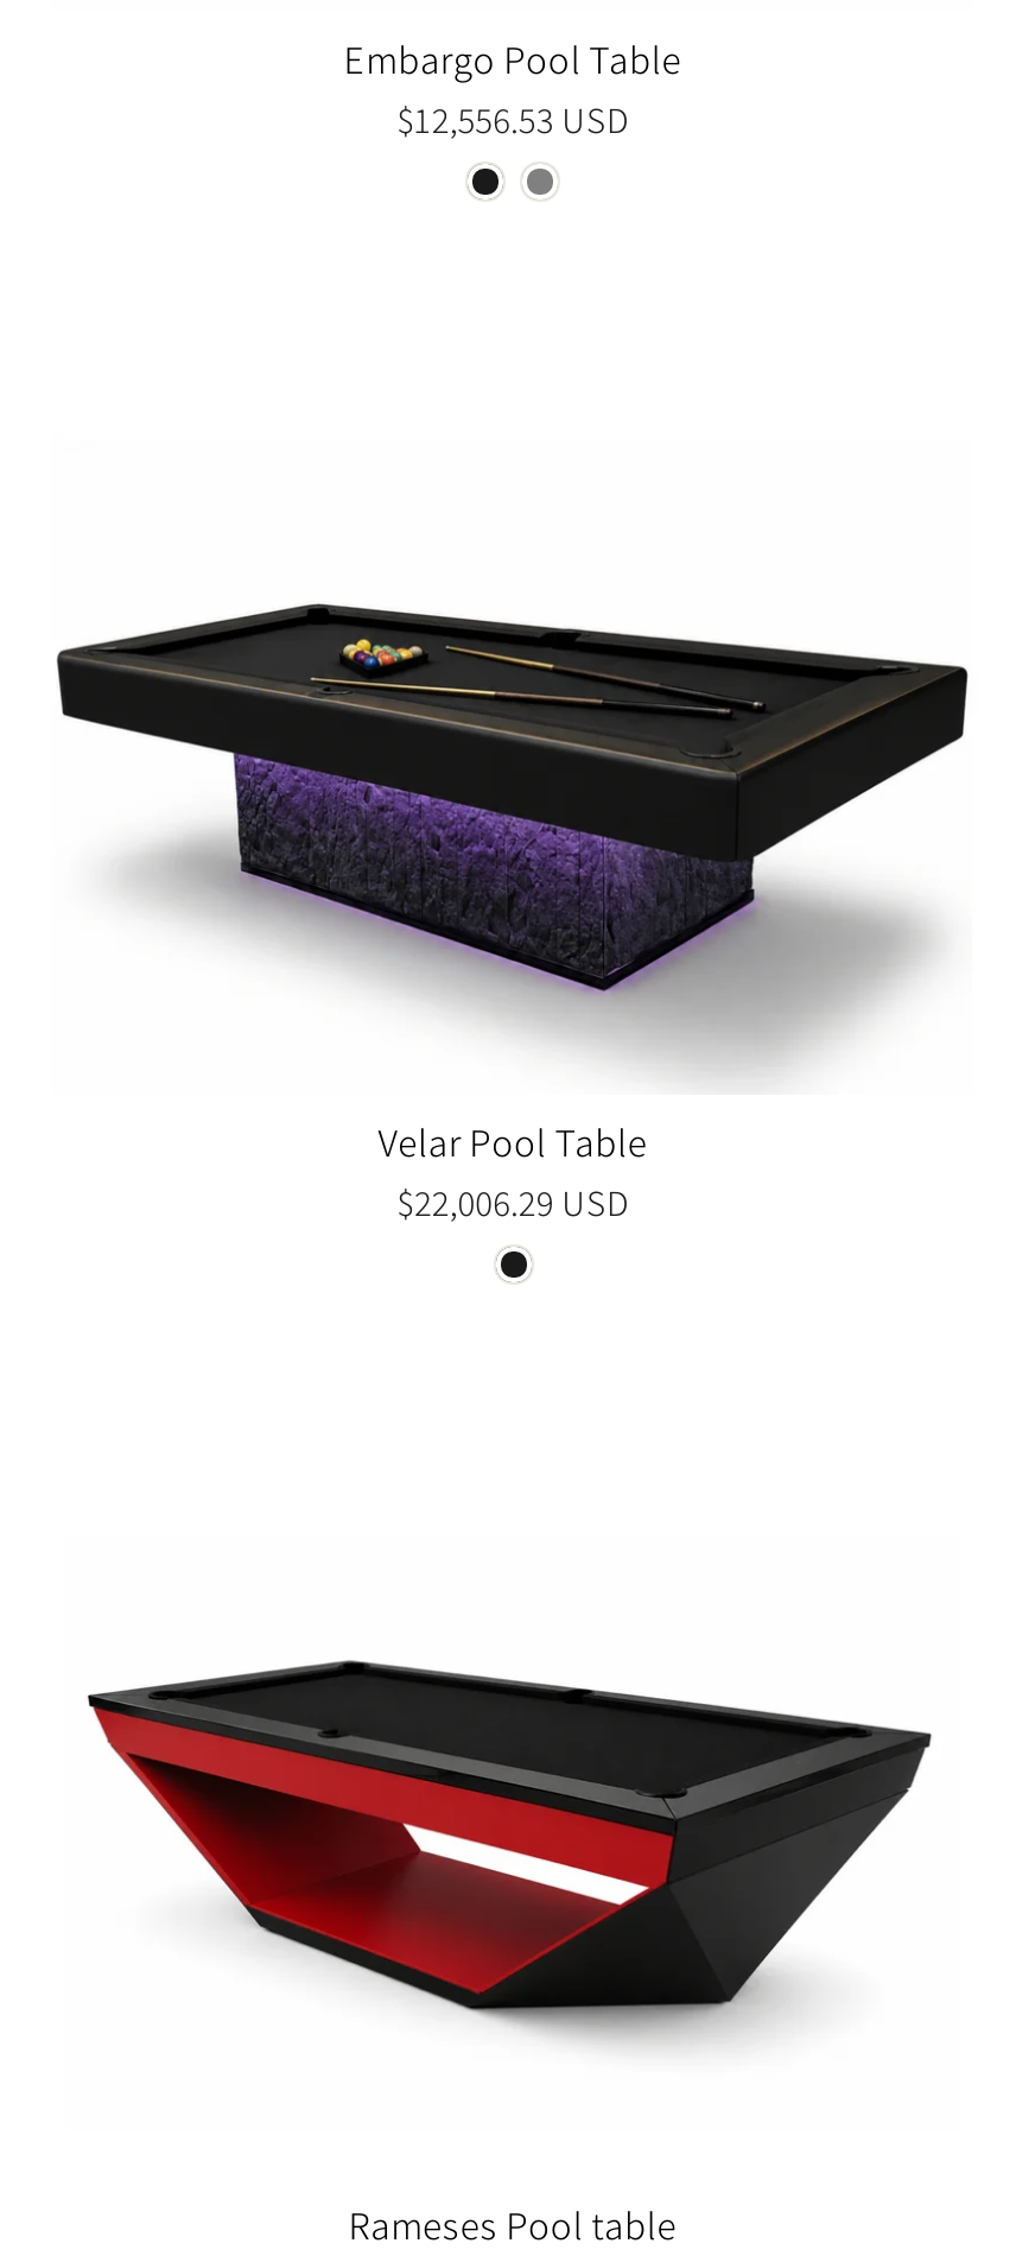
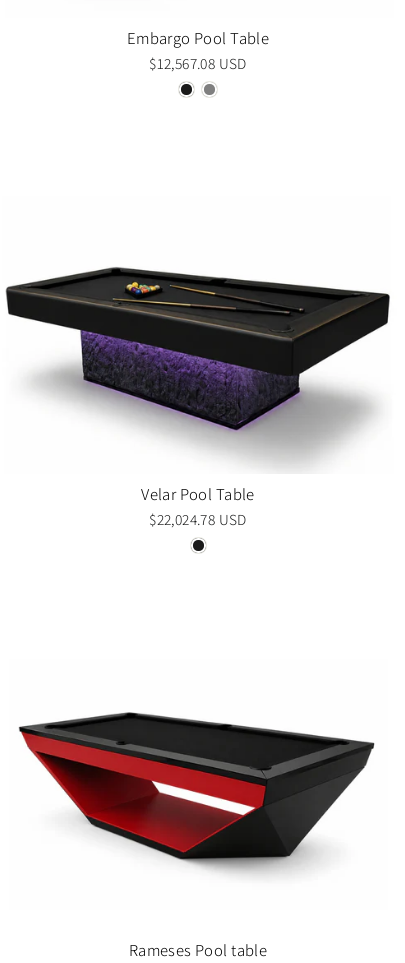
[397,94,629,141] $12,556.53 USD -> [149,52,247,72] $12,567.08 USD
[397,1177,629,1224] $22,006.29 USD -> [149,508,247,528] $22,024.78 USD

